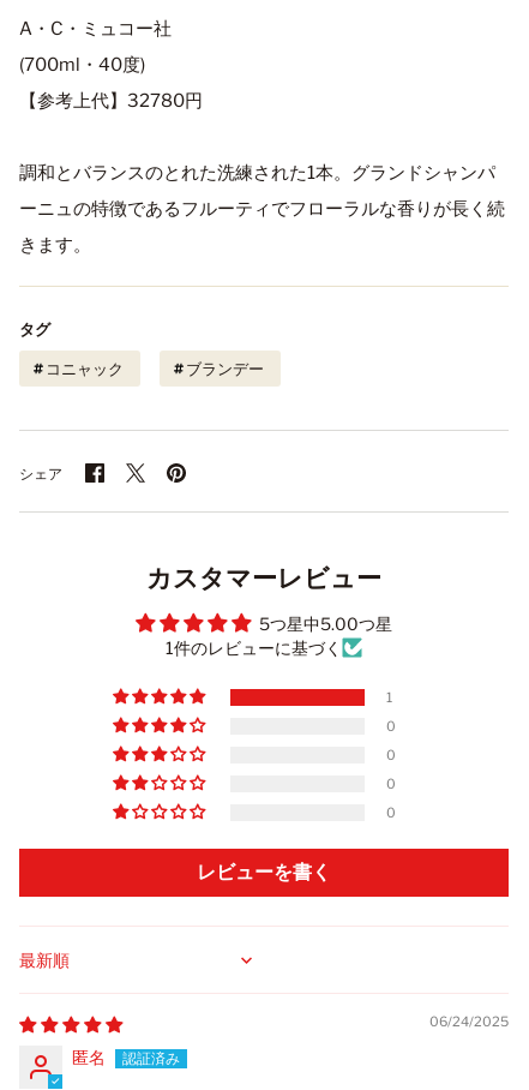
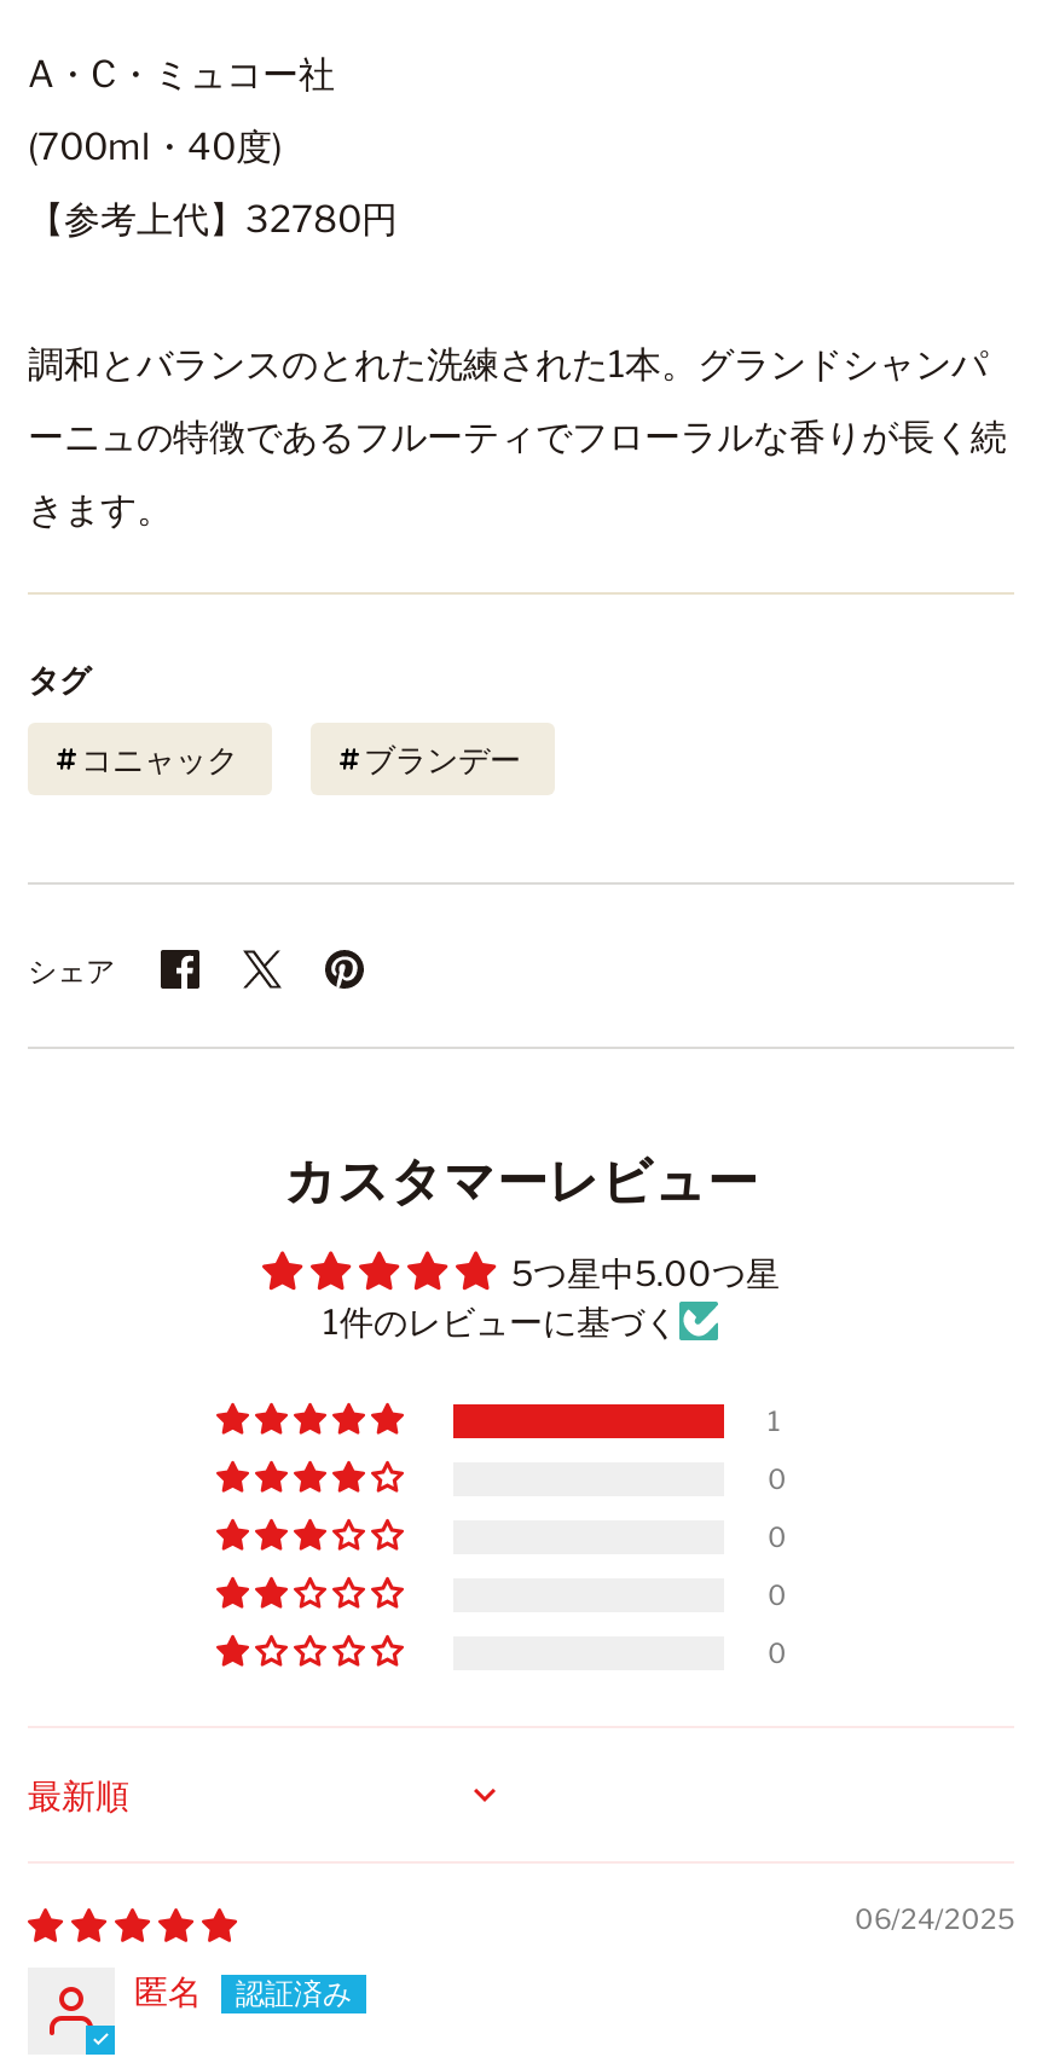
[197,861,331,884] レビューを書く -> none

